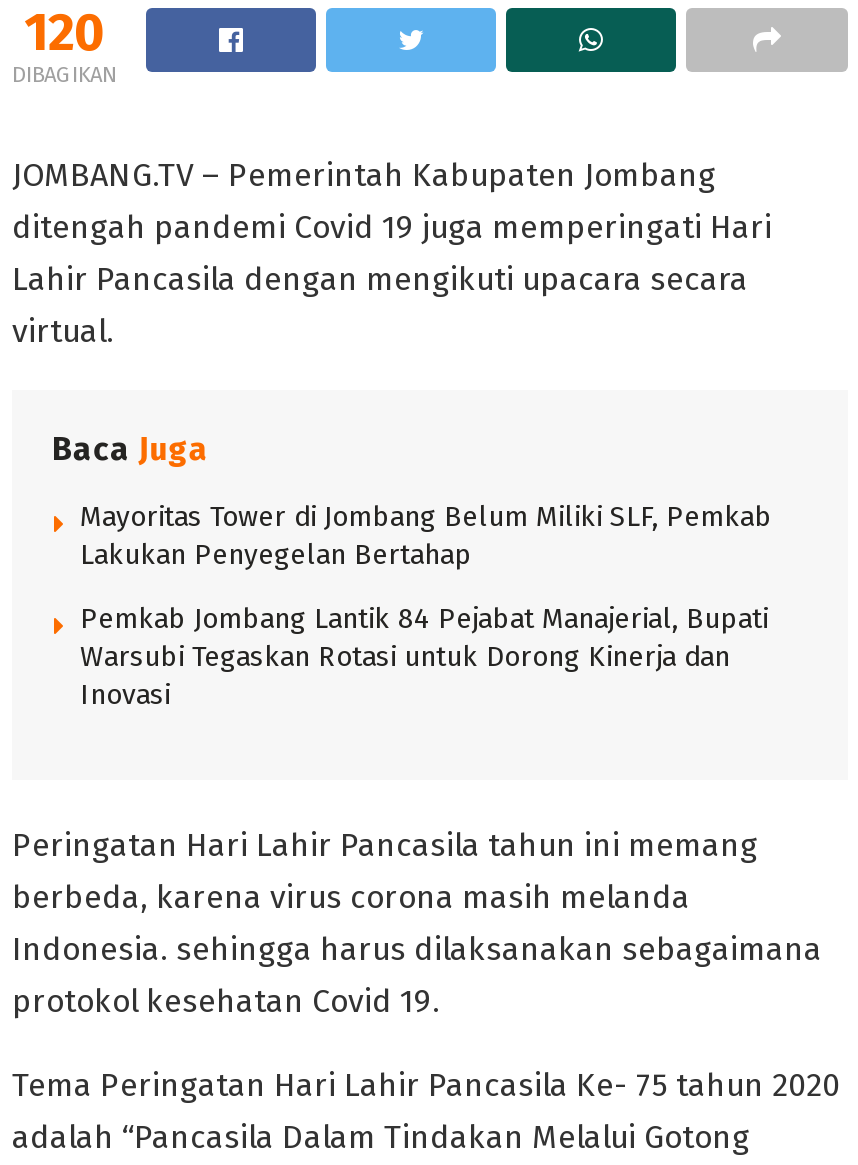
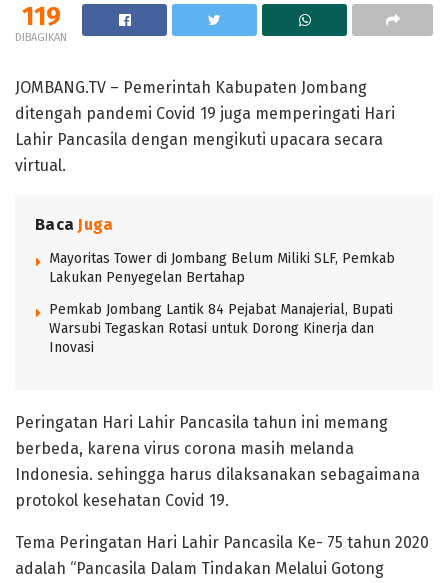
[24,2,104,64] 120 -> [21,1,60,32] 119

